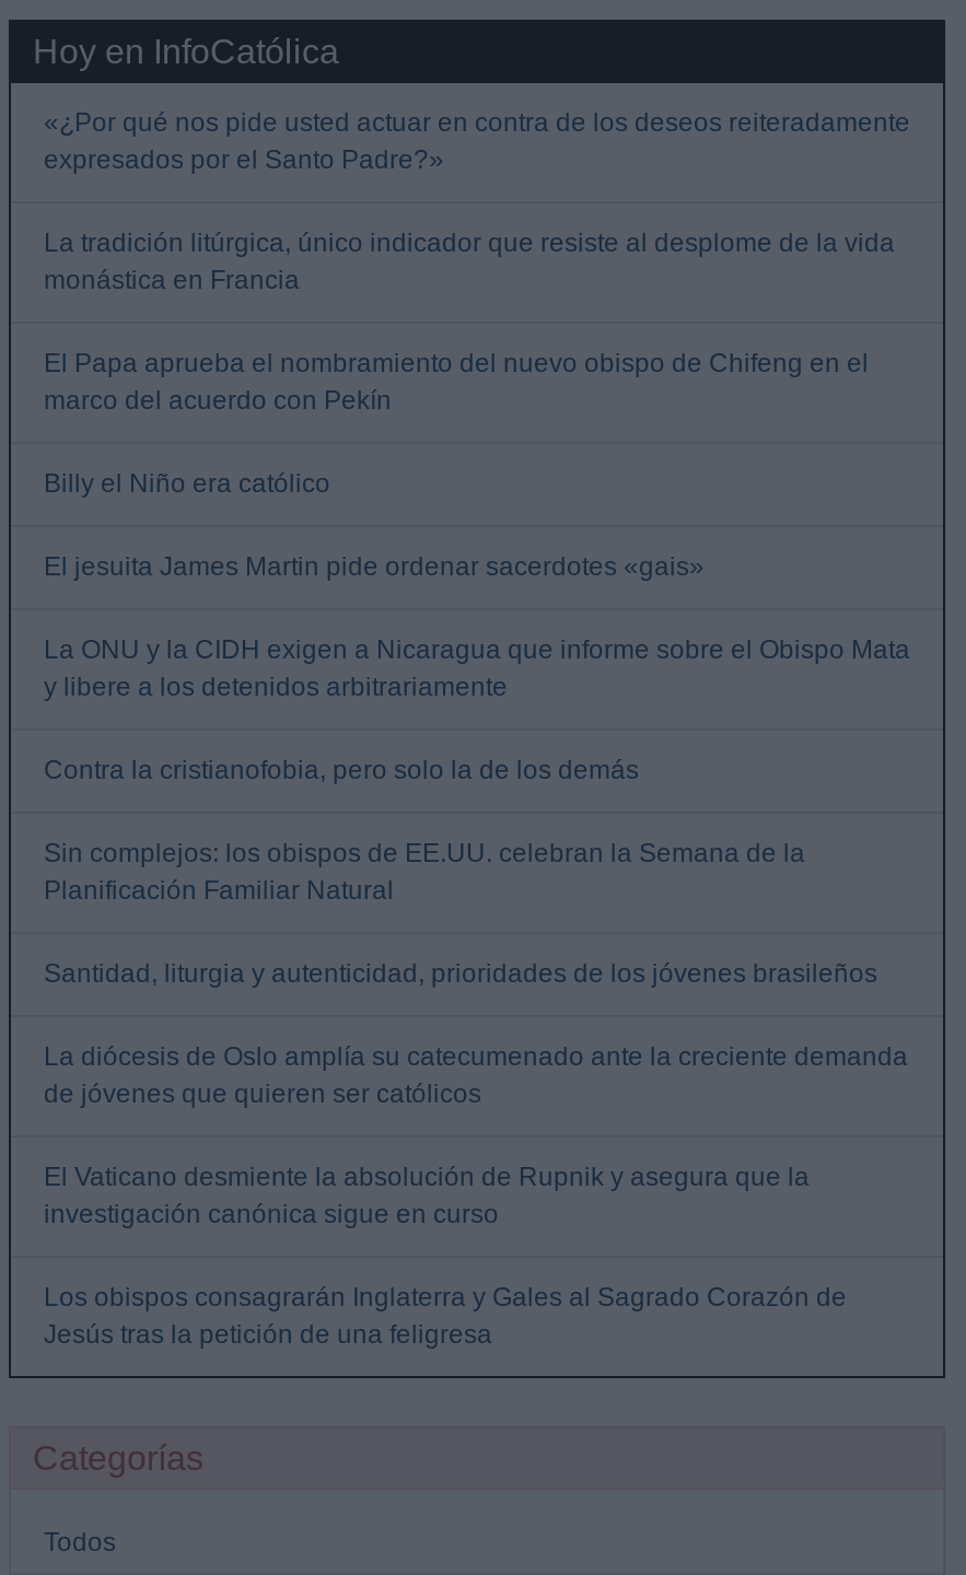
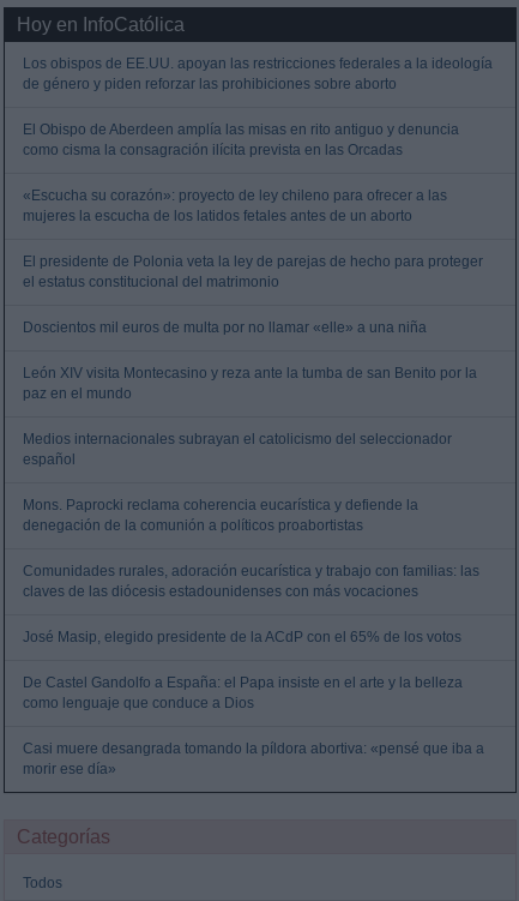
[44,107,910,175] «¿Por qué nos pide usted actuar en contra de los deseos reiteradamente | expresados por el Santo Padre?» -> [23,55,493,92] Los obispos de EE.UU. apoyan las restricciones federales a la ideología | de género y piden reforzar las prohibiciones sobre aborto
[44,227,895,295] La tradición litúrgica, único indicador que resiste al desplome de la vida | monástica en Francia -> [23,121,459,158] El Obispo de Aberdeen amplía las misas en rito antiguo y denuncia | como cisma la consagración ilícita prevista en las Orcadas
[44,348,869,416] El Papa aprueba el nombramiento del nuevo obispo de Chifeng en el | marco del acuerdo con Pekín -> [23,187,447,224] «Escucha su corazón»: proyecto de ley chileno para ofrecer a las | mujeres la escucha de los latidos fetales antes de un aborto
[44,468,330,499] Billy el Niño era católico -> [23,253,483,290] El presidente de Polonia veta la ley de parejas de hecho para proteger | el estatus constitucional del matrimonio
[44,551,705,582] El jesuita James Martin pide ordenar sacerdotes «gais» -> [23,319,427,336] Doscientos mil euros de multa por no llamar «elle» a una niña
[44,634,910,702] La ONU y la CIDH exigen a Nicaragua que informe sobre el Obispo Mata | y libere a los detenidos arbitrariamente -> [23,365,477,402] León XIV visita Montecasino y reza ante la tumba de san Benito por la | paz en el mundo
[44,755,639,785] Contra la cristianofobia, pero solo la de los demás -> [23,431,452,468] Medios internacionales subrayan el catolicismo del seleccionador | español
[44,838,805,906] Sin complejos: los obispos de EE.UU. celebran la Semana de la | Planificación Familiar Natural -> [23,497,418,534] Mons. Paprocki reclama coherencia eucarística y defiende la | denegación de la comunión a políticos proabortistas
[44,958,877,989] Santidad, liturgia y autenticidad, prioridades de los jóvenes brasileños -> [23,563,479,600] Comunidades rurales, adoración eucarística y trabajo con familias: las | claves de las diócesis estadounidenses con más vocaciones
[44,1041,908,1109] La diócesis de Oslo amplía su catecumenado ante la creciente demanda | de jóvenes que quieren ser católicos -> [23,629,461,645] José Masip, elegido presidente de la ACdP con el 65% de los votos
[44,1162,810,1229] El Vaticano desmiente la absolución de Rupnik y asegura que la | investigación canónica sigue en curso -> [23,674,463,711] De Castel Gandolfo a España: el Papa insiste en el arte y la belleza | como lenguaje que conduce a Dios
[44,1282,847,1350] Los obispos consagrarán Inglaterra y Gales al Sagrado Corazón de | Jesús tras la petición de una feligresa -> [23,740,484,777] Casi muere desangrada tomando la píldora abortiva: «pensé que iba a | morir ese día»

